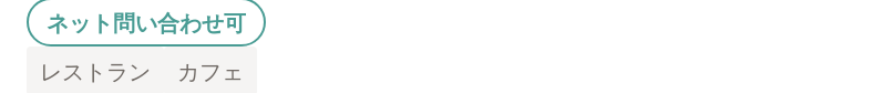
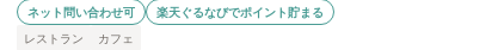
none -> [156,5,324,18] 楽天ぐるなびでポイント貯まる

